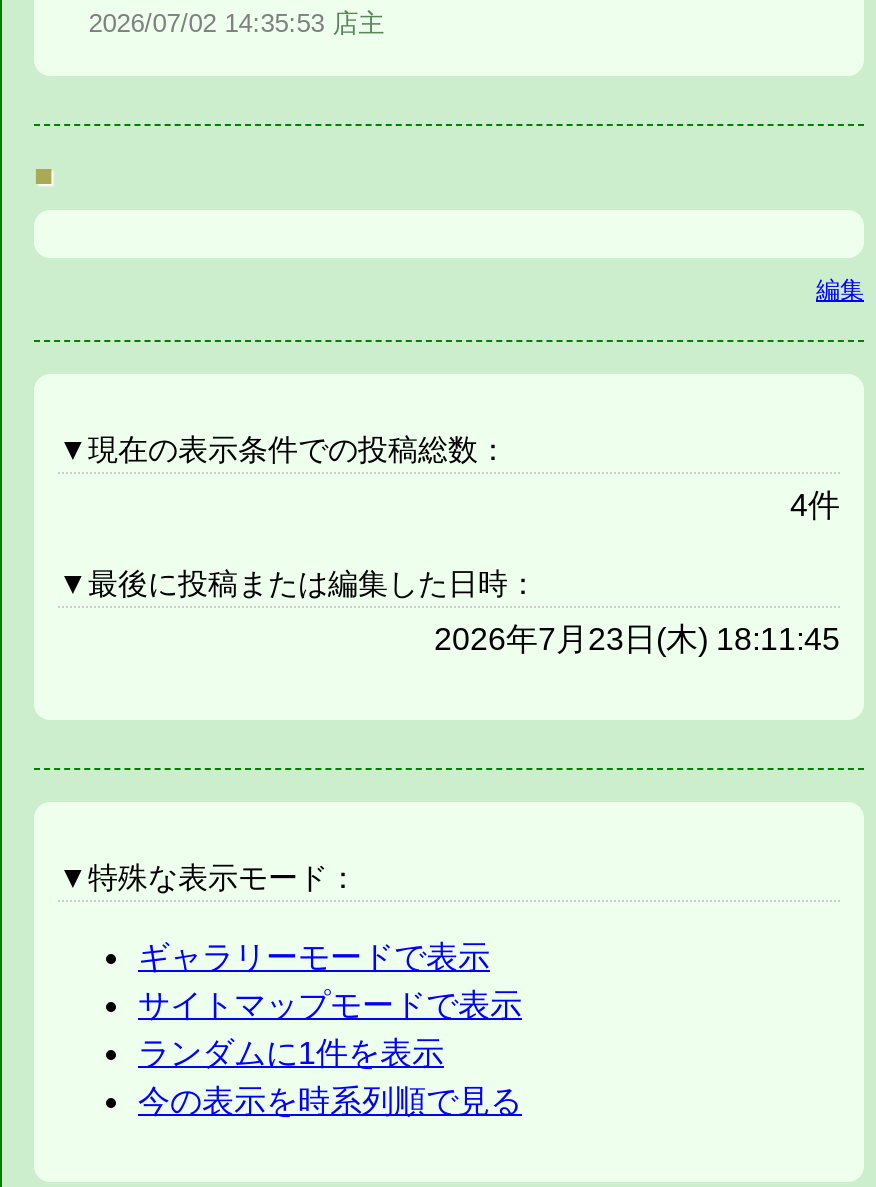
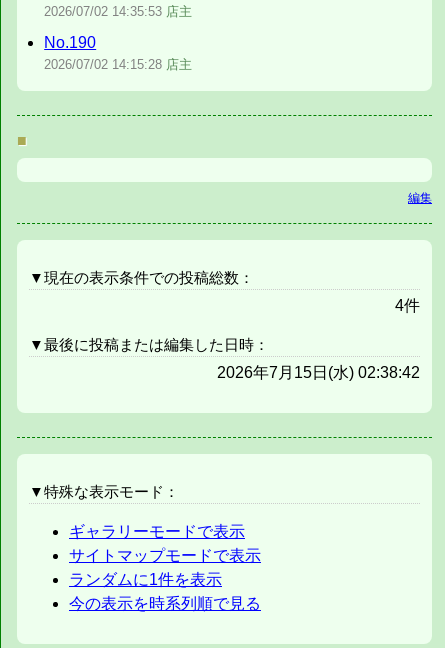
none -> [44,34,192,72] No.190 | 2026/07/02 14:15:28 店主
[434,622,840,656] 2026年7月23日(木) 18:11:45 -> [217,364,420,381] 2026年7月15日(水) 02:38:42

